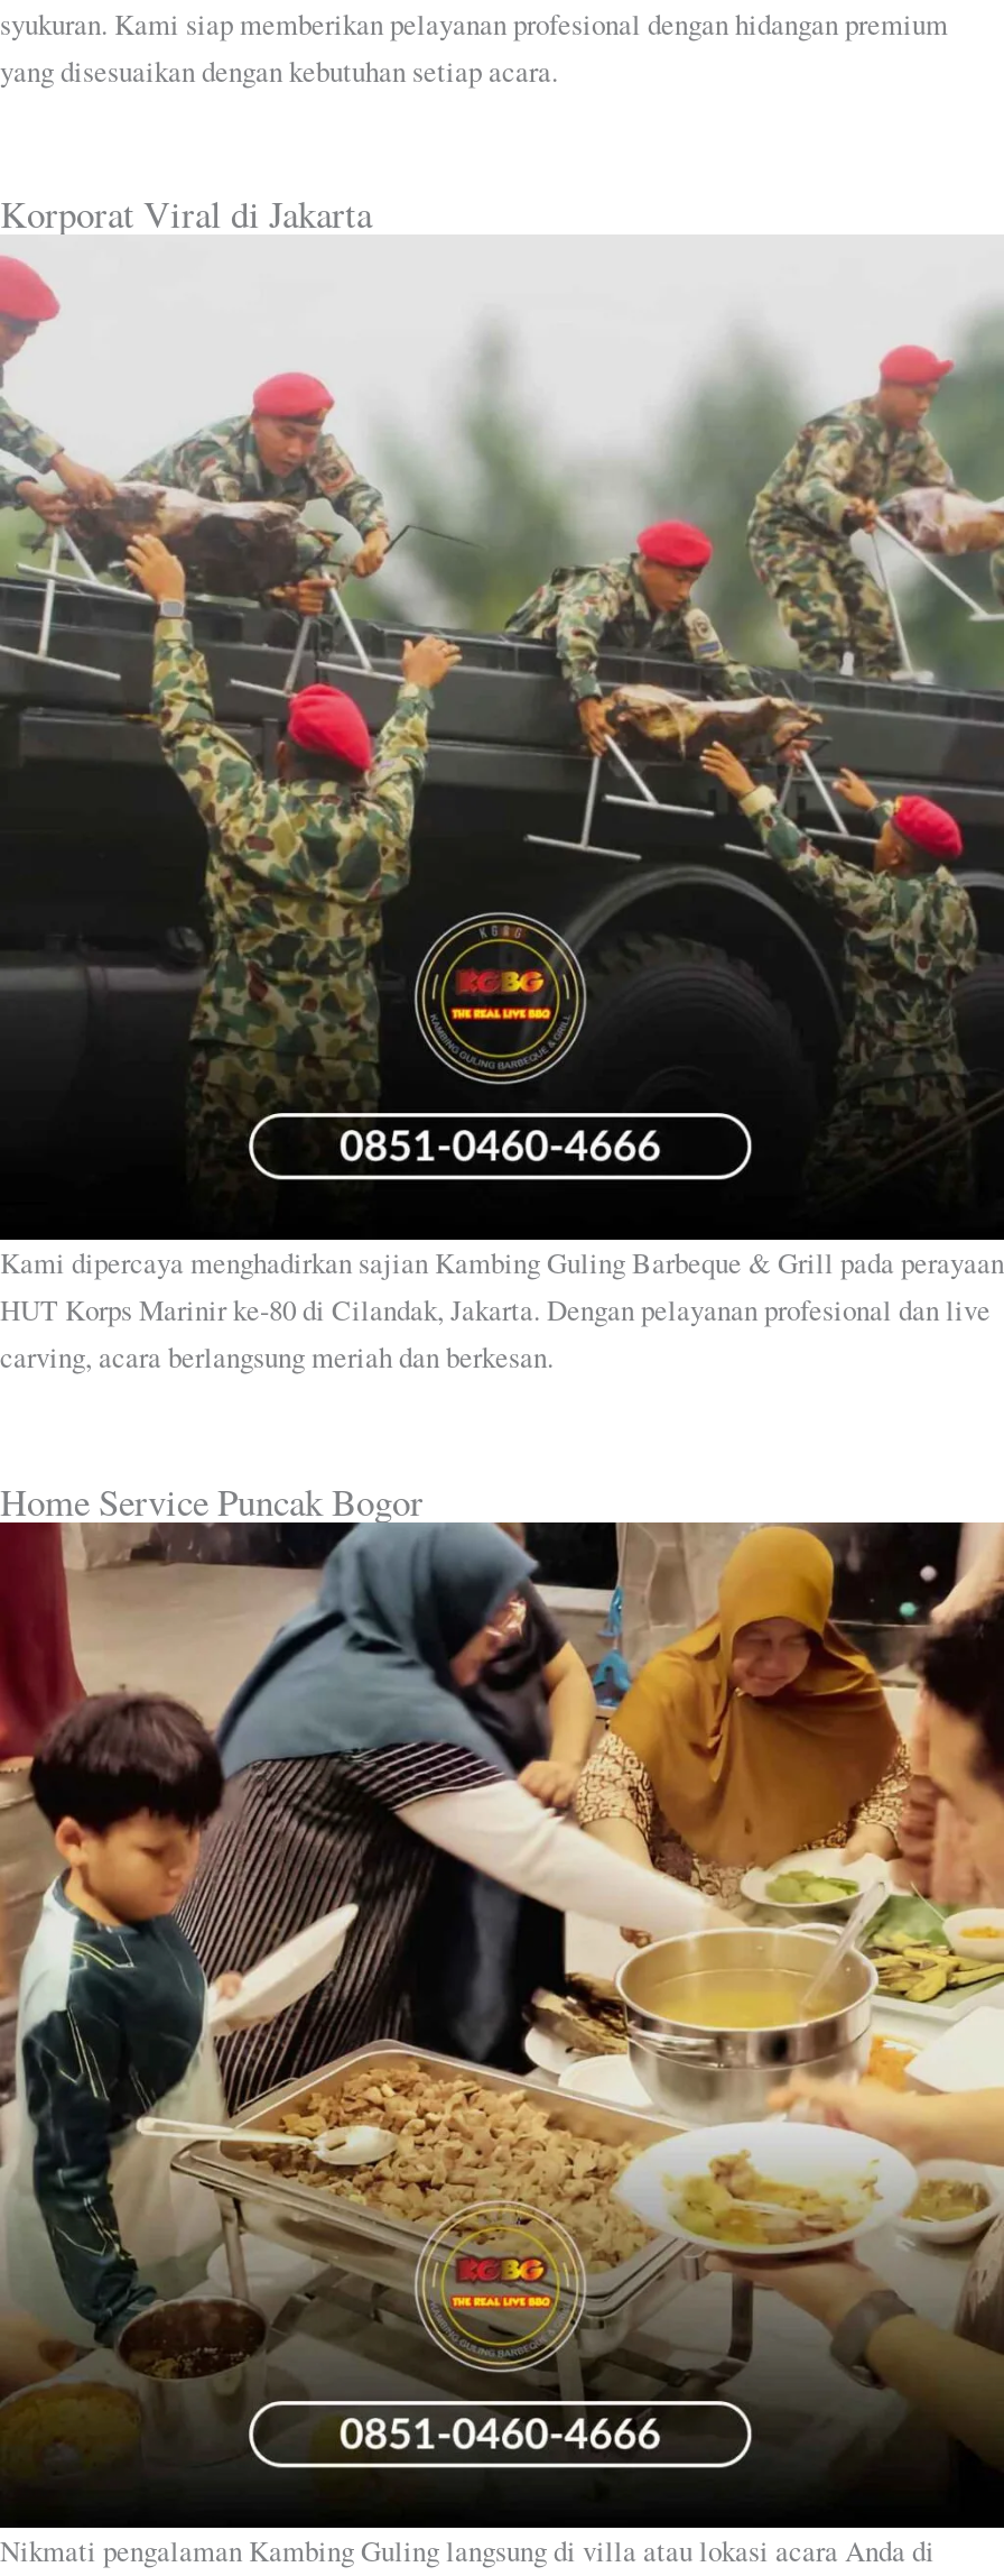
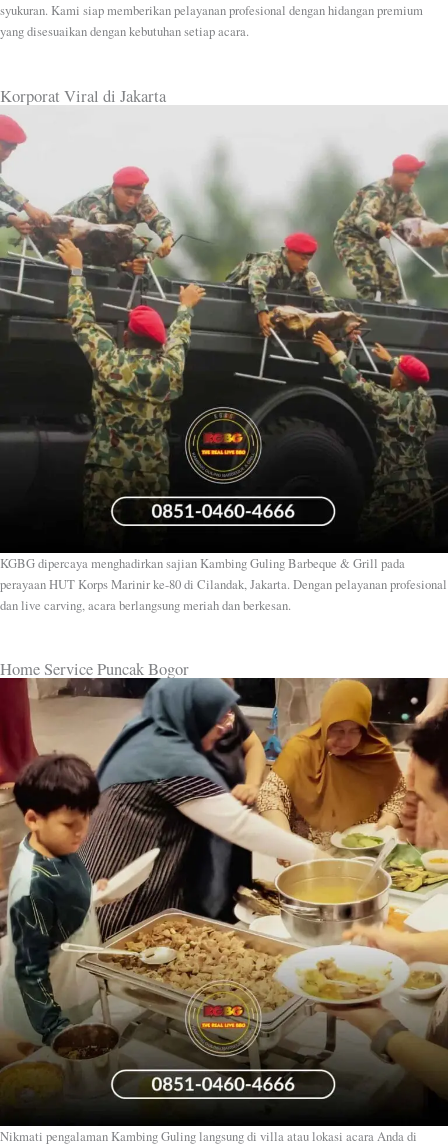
[0,1245,1004,1377] Kami dipercaya menghadirkan sajian Kambing Guling Barbeque & Grill pada perayaan | HUT Korps Marinir ke-80 di Cilandak, Jakarta. Dengan pelayanan profesional dan live | carving, acara berlangsung meriah dan berkesan. -> [0,555,447,614] KGBG dipercaya menghadirkan sajian Kambing Guling Barbeque & Grill pada | perayaan HUT Korps Marinir ke-80 di Cilandak, Jakarta. Dengan pelayanan profesional | dan live carving, acara berlangsung meriah dan berkesan.

